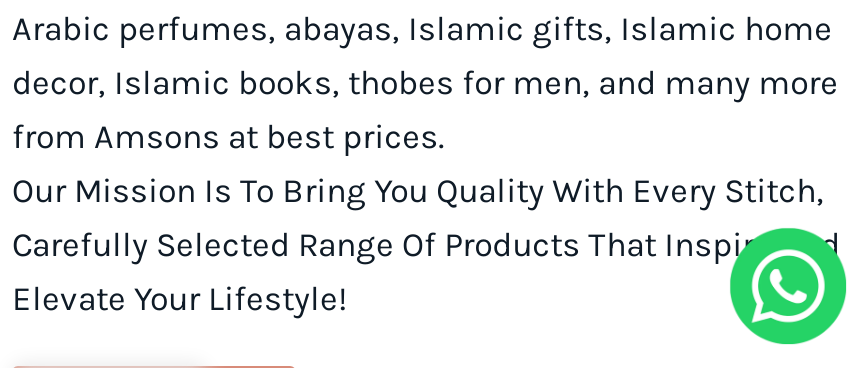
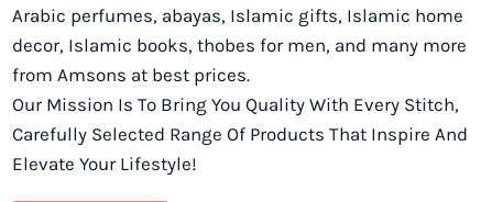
[728,270,848,346] [image] -> none

